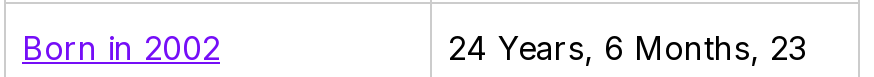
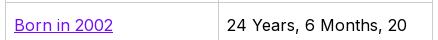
[448,28,806,68] 24 Years, 6 Months, 23 -> [227,15,407,35] 24 Years, 6 Months, 20

